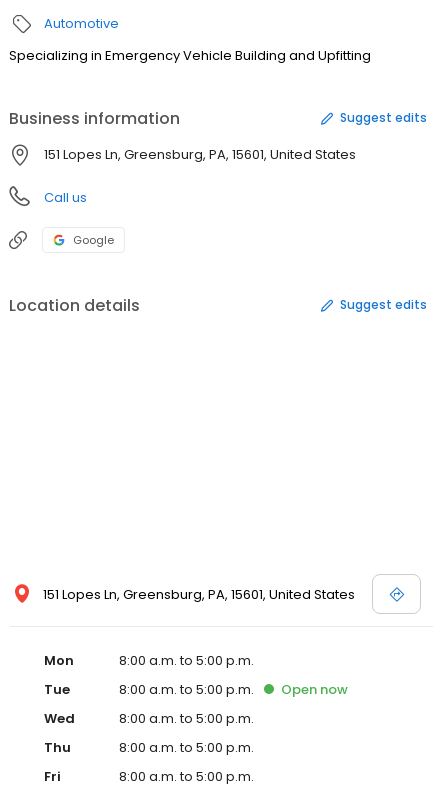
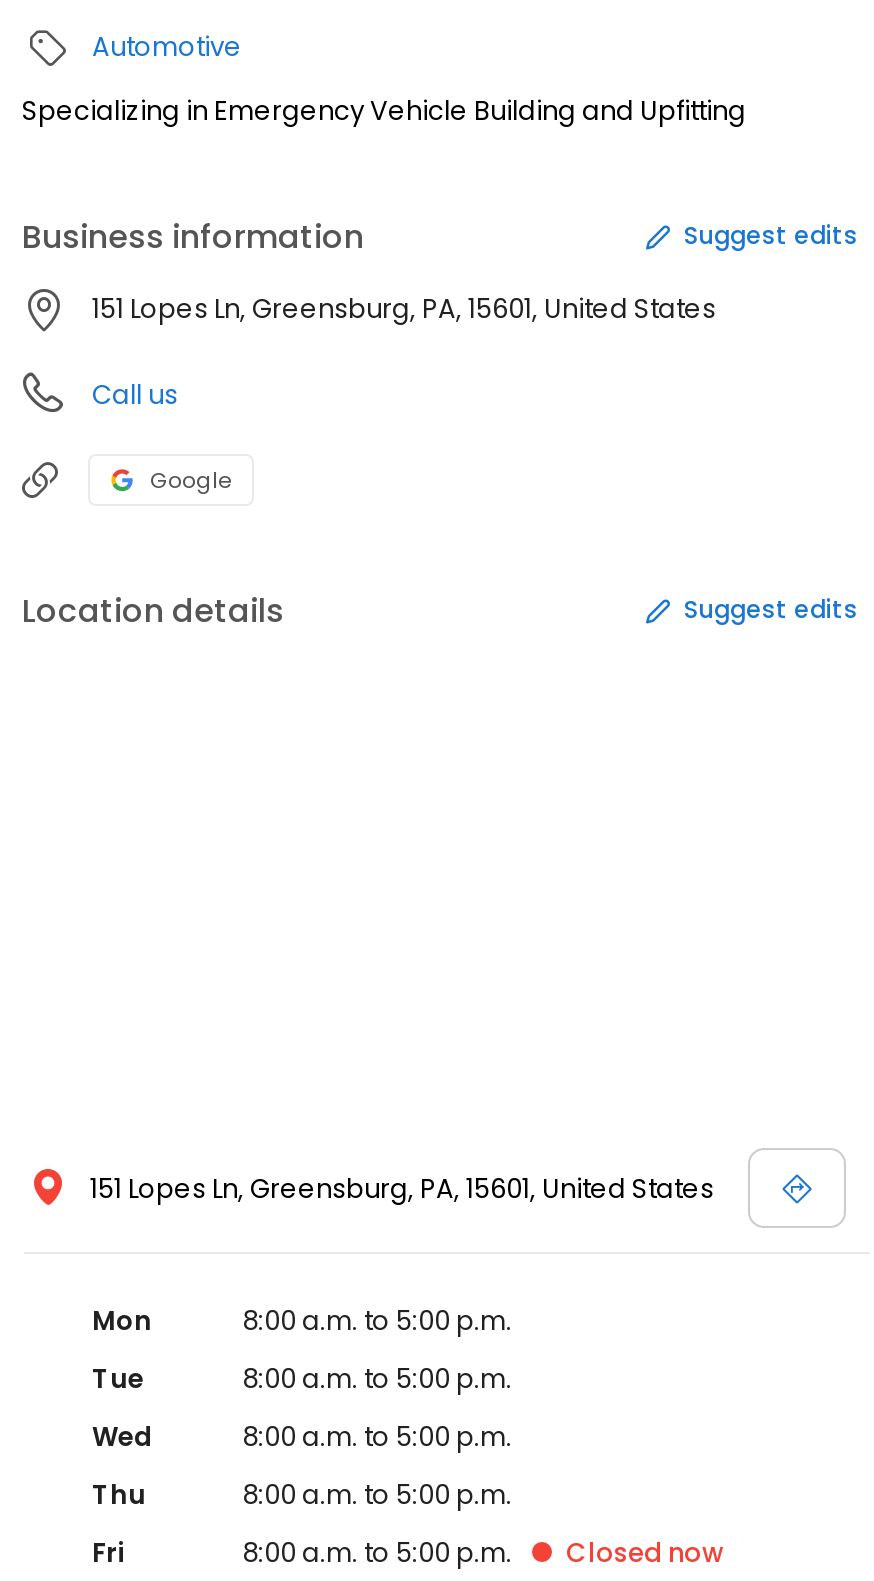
[281,680,348,699] Open now -> none
none -> [566,1534,724,1572] Closed now

